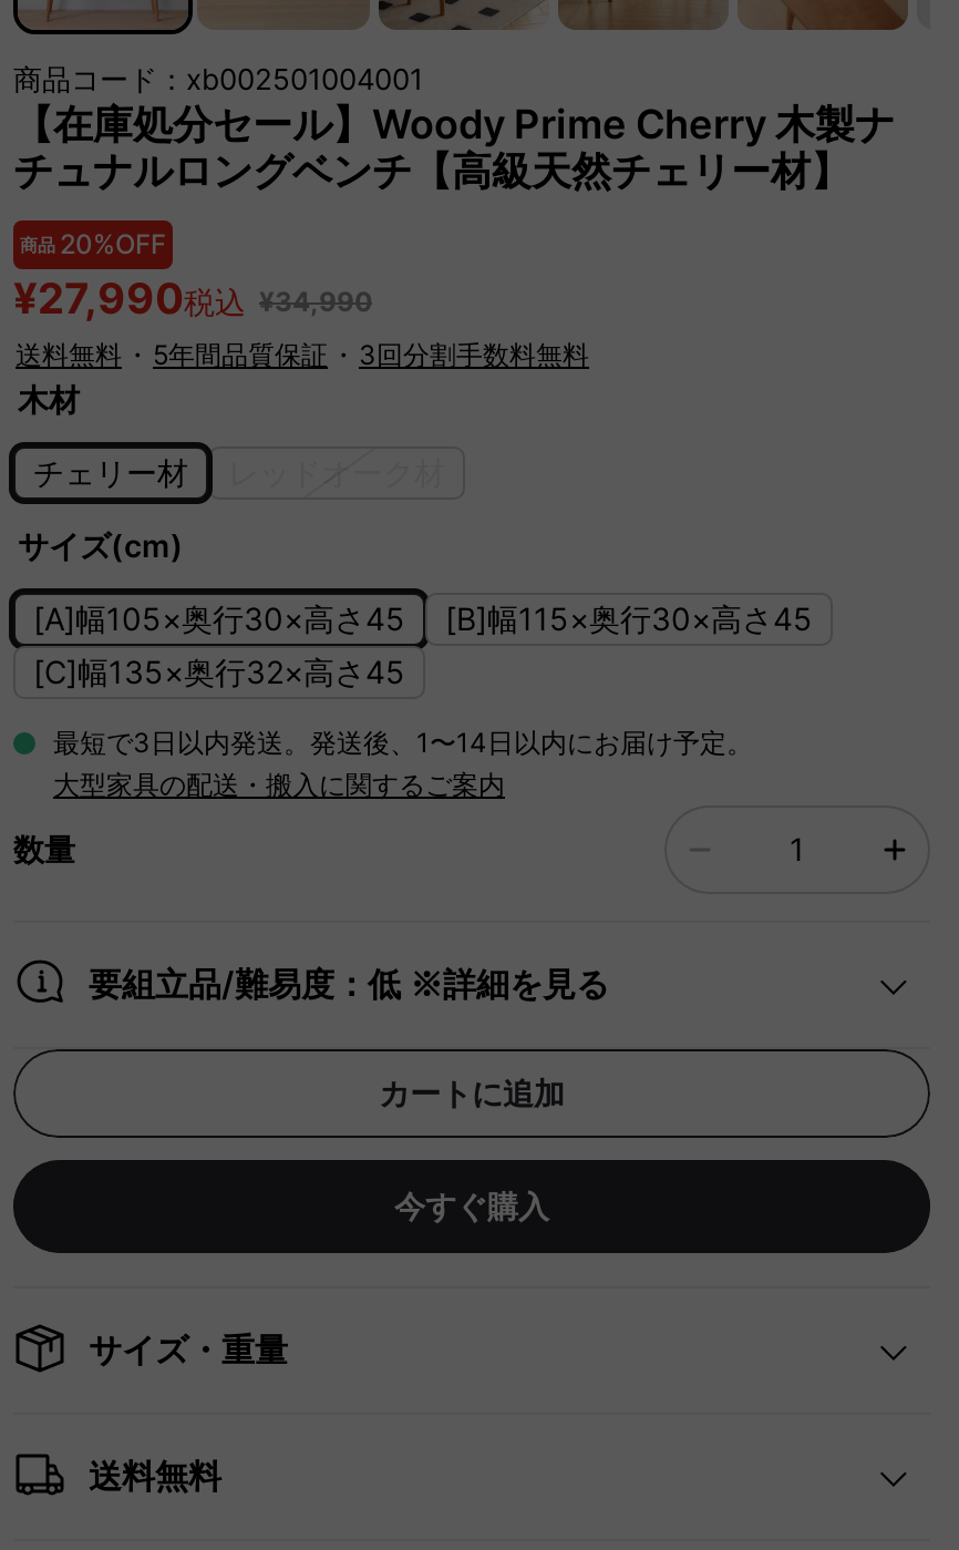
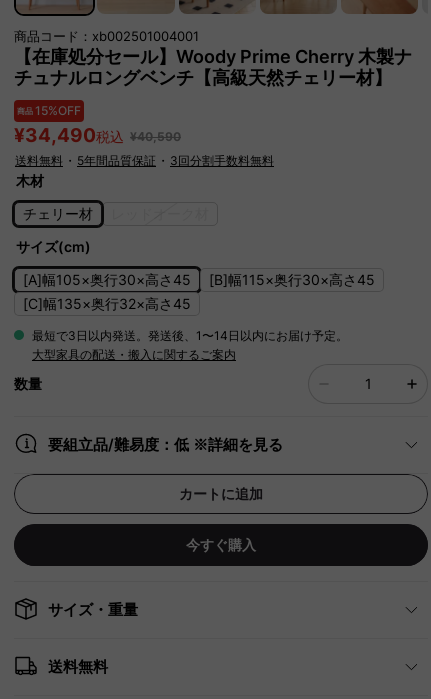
[20,227,166,261] 商品 20%OFF -> [17,103,81,118] 商品 15%OFF
[13,274,372,325] ¥27,990税込 ¥34,990 -> [14,124,181,147] ¥34,490税込 ¥40,590

